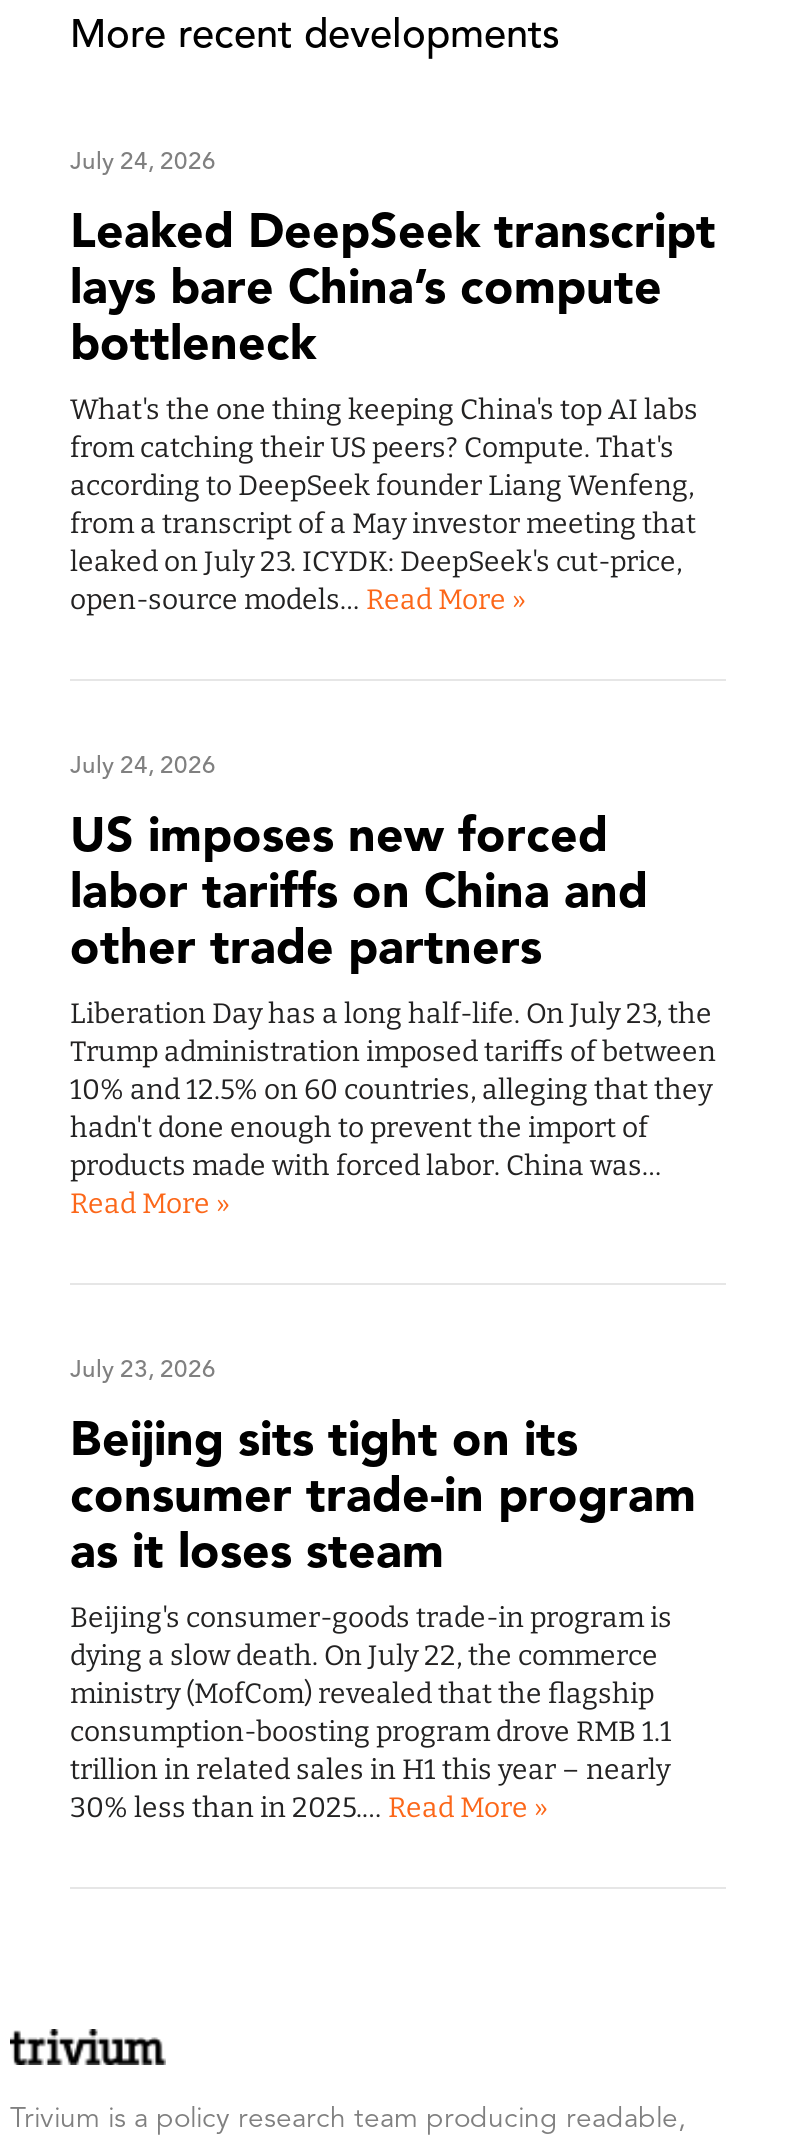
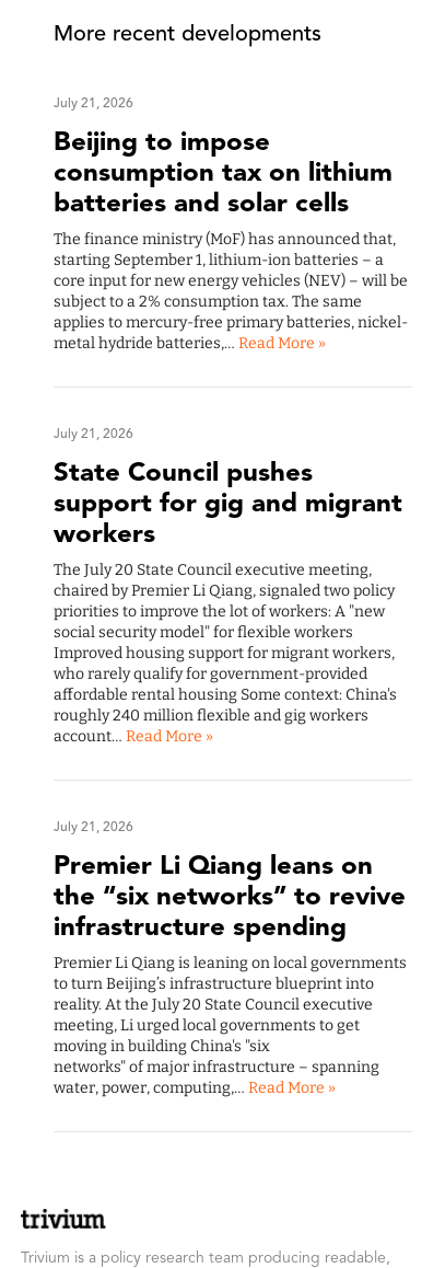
[70,151,216,175] July 24, 2026 -> [54,97,133,111] July 21, 2026
[70,211,716,371] Leaked DeepSeek transcript | lays bare China’s compute | bottleneck -> [54,130,393,218] Beijing to impose | consumption tax on lithium | batteries and solar cells
[70,393,698,617] What's the one thing keeping China's top AI labs | from catching their US peers? Compute. That's | according to DeepSeek founder Liang Wenfeng, | from a transcript of a May investor meeting that | leaked on July 23. ICYDK: DeepSeek's cut-price, | open-source models… Read More » -> [54,230,408,353] The finance ministry (MoF) has announced that, | starting September 1, lithium-ion batteries – a | core input for new energy vehicles (NEV) – will be | subject to a 2% consumption tax. The same | applies to mercury-free primary batteries, nickel- | metal hydride batteries,… Read More »
[70,755,216,779] July 24, 2026 -> [54,428,133,441] July 21, 2026
[70,815,648,975] US imposes new forced | labor tariffs on China and | other trade partners -> [54,461,402,549] State Council pushes | support for gig and migrant | workers
[70,997,716,1221] Liberation Day has a long half-life. On July 23, the | Trump administration imposed tariffs of between | 10% and 12.5% on 60 countries, alleging that they | hadn't done enough to prevent the import of | products made with forced labor. China was… | Read More » -> [54,561,397,746] The July 20 State Council executive meeting, | chaired by Premier Li Qiang, signaled two policy | priorities to improve the lot of workers: A "new | social security model" for flexible workers | Improved housing support for migrant workers, | who rarely qualify for government-provided | affordable rental housing Some context: China's | roughly 240 million flexible and gig workers | account… Read More »
[70,1359,216,1383] July 23, 2026 -> [54,821,133,834] July 21, 2026
[70,1419,696,1579] Beijing sits tight on its | consumer trade-in program | as it loses steam -> [54,854,406,942] Premier Li Qiang leans on | the “six networks” to revive | infrastructure spending
[70,1601,672,1825] Beijing's consumer-goods trade-in program is | dying a slow death. On July 22, the commerce | ministry (MofCom) revealed that the flagship | consumption-boosting program drove RMB 1.1 | trillion in related sales in H1 this year – nearly | 30% less than in 2025.… Read More » -> [54,954,407,1097] Premier Li Qiang is leaning on local governments | to turn Beijing’s infrastructure blueprint into | reality. At the July 20 State Council executive | meeting, Li urged local governments to get | moving in building China's "six | networks" of major infrastructure – spanning | water, power, computing,… Read More »

